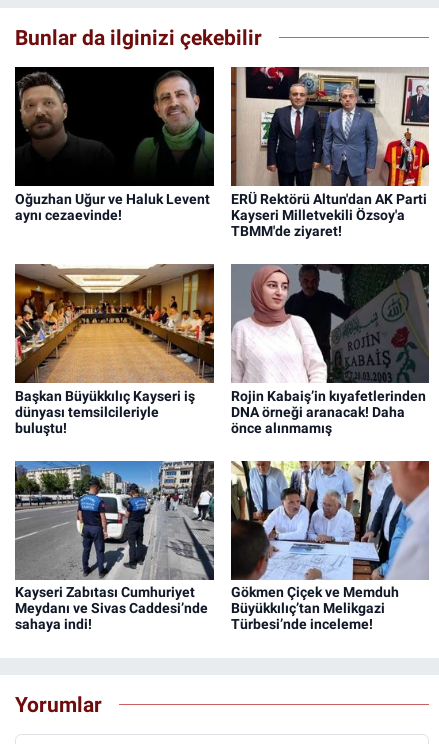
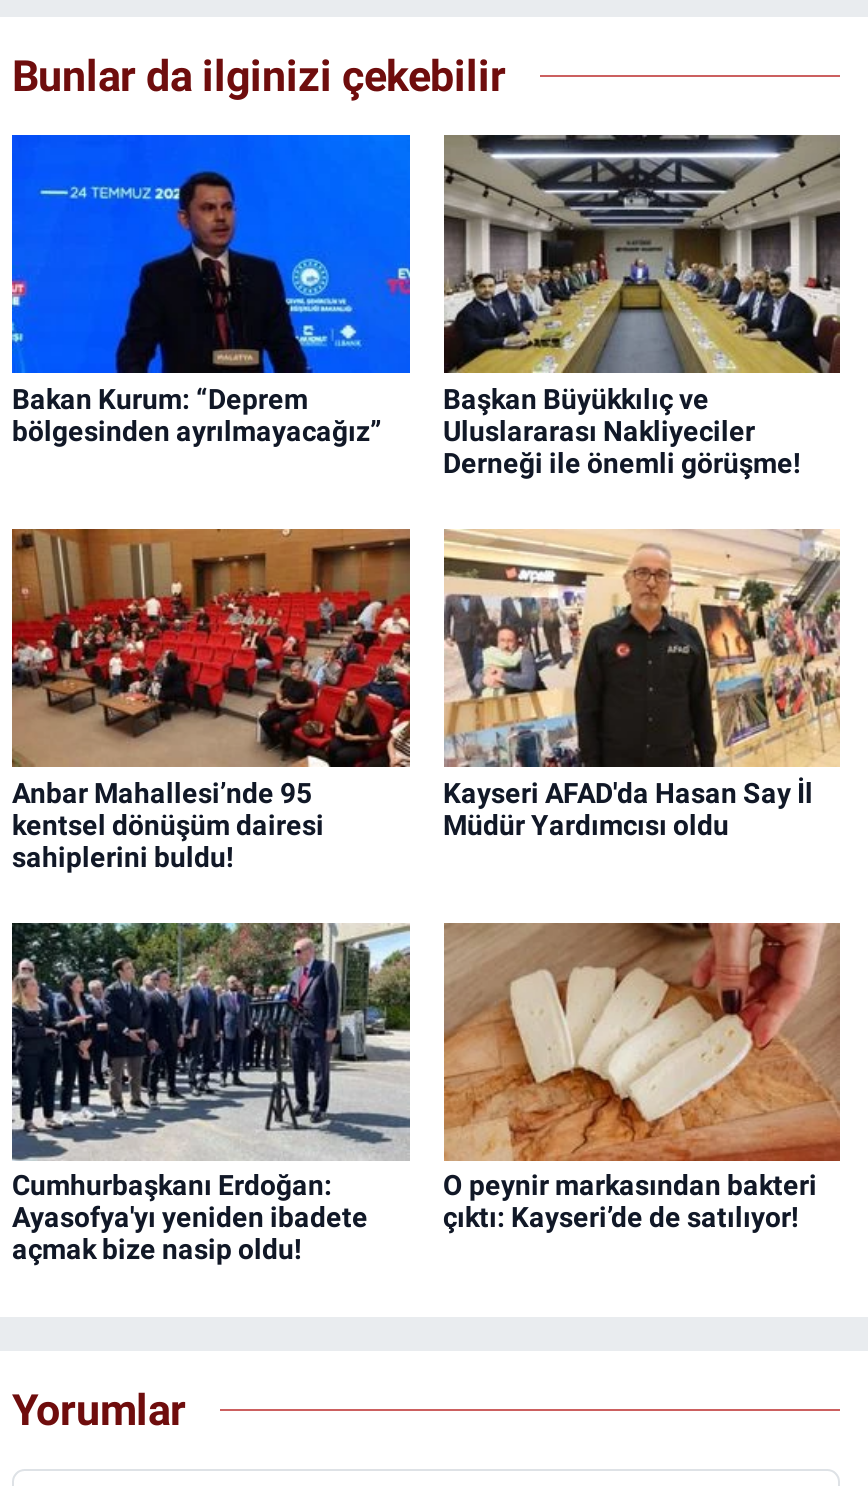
[14,66,215,223] [image] | Oğuzhan Uğur ve Haluk Levent | aynı cezaevinde! -> [10,133,412,446] [image] | Bakan Kurum: “Deprem | bölgesinden ayrılmayacağız”
[230,66,430,239] [image] | ERÜ Rektörü Altun'dan AK Parti | Kayseri Milletvekili Özsoy'a | TBMM'de ziyaret! -> [443,133,842,478] [image] | Başkan Büyükkılıç ve | Uluslararası Nakliyeciler | Derneği ile önemli görüşme!
[14,264,215,435] [image] | Başkan Büyükkılıç Kayseri iş | dünyası temsilcileriyle | buluştu! -> [10,527,412,872] [image] | Anbar Mahallesi’nde 95 | kentsel dönüşüm dairesi | sahiplerini buldu!
[230,263,430,435] [image] | Rojin Kabaiş’in kıyafetlerinden | DNA örneği aranacak! Daha | önce alınmamış -> [443,529,842,840] [image] | Kayseri AFAD'da Hasan Say İl | Müdür Yardımcısı oldu
[14,460,215,632] [image] | Kayseri Zabıtası Cumhuriyet | Meydanı ve Sivas Caddesi’nde | sahaya indi! -> [10,921,410,1266] [image] | Cumhurbaşkanı Erdoğan: | Ayasofya'yı yeniden ibadete | açmak bize nasip oldu!
[230,460,429,632] [image] | Gökmen Çiçek ve Memduh | Büyükkılıç’tan Melikgazi | Türbesi’nde inceleme! -> [442,921,842,1234] [image] | O peynir markasından bakteri | çıktı: Kayseri’de de satılıyor!

